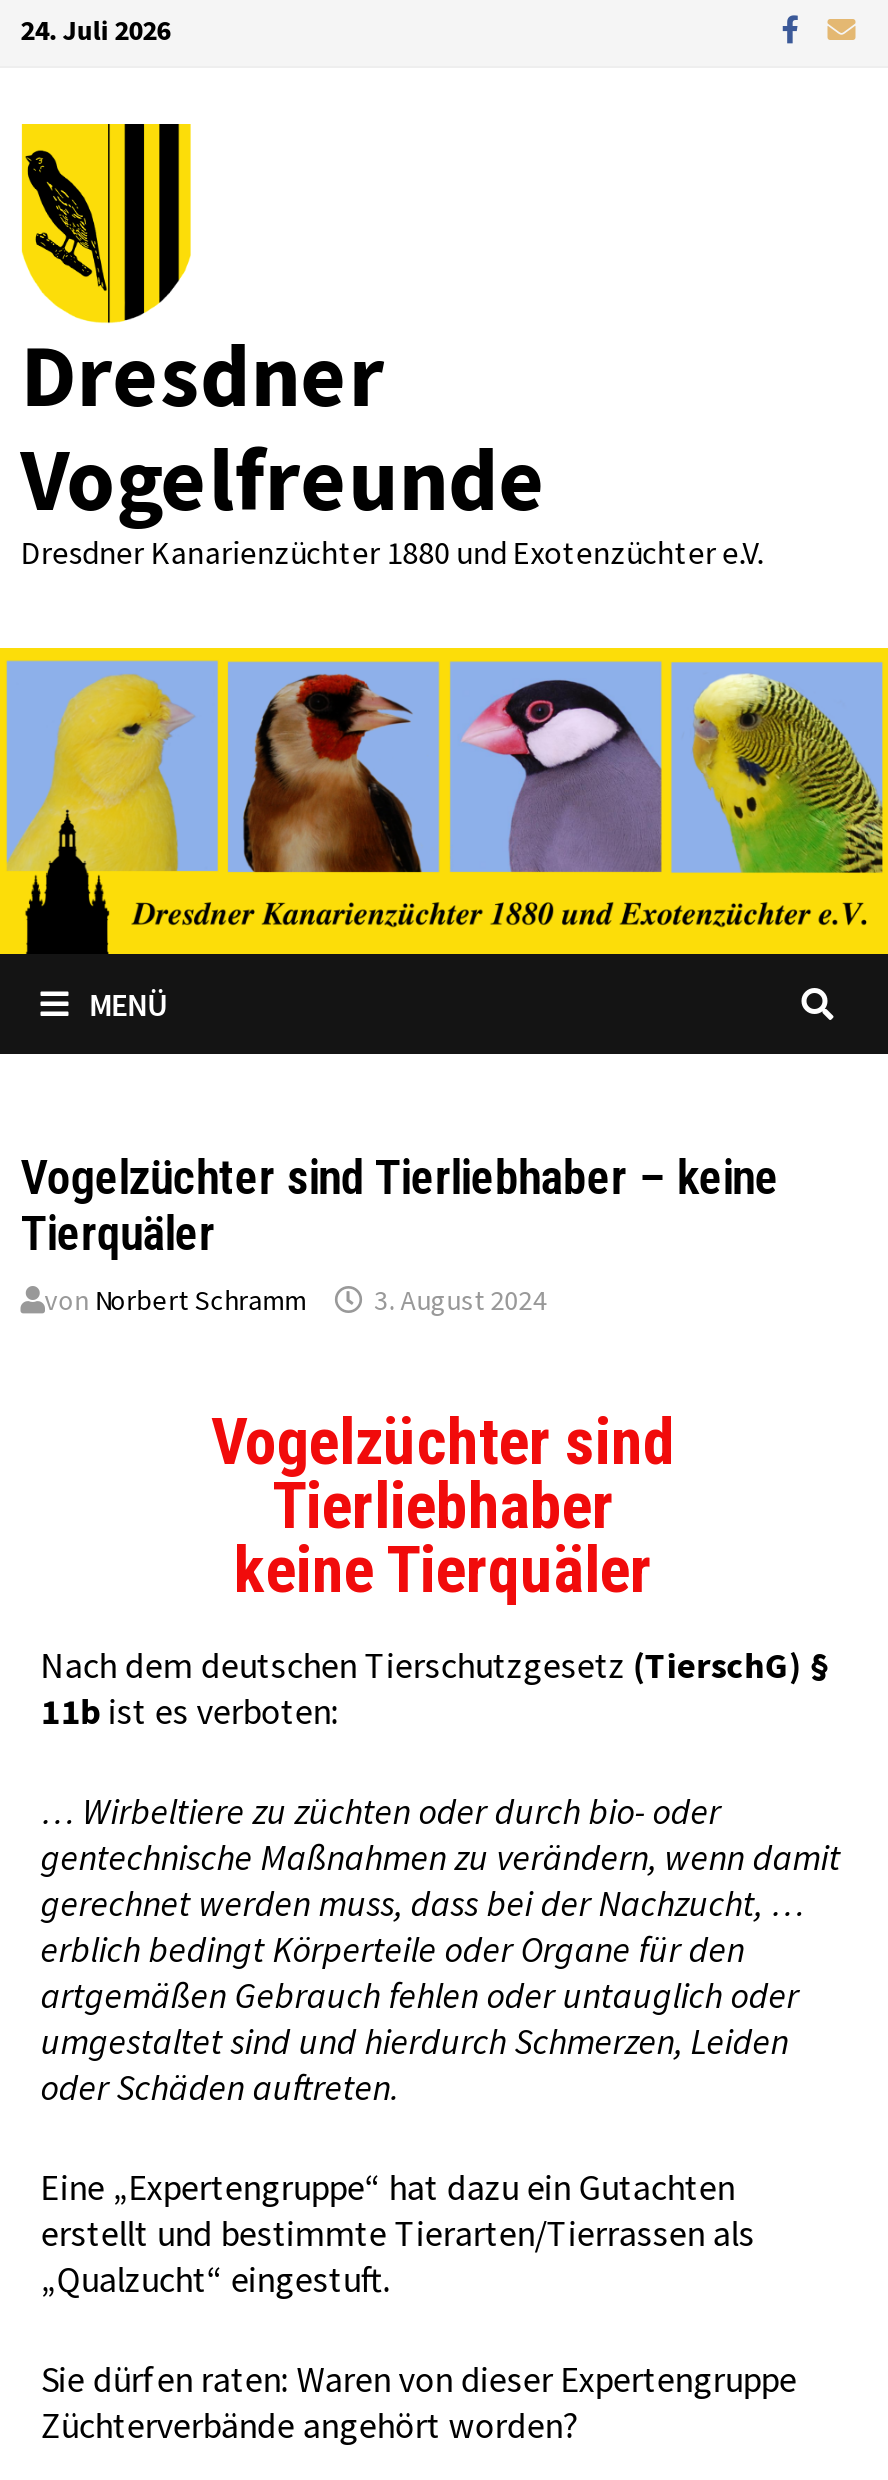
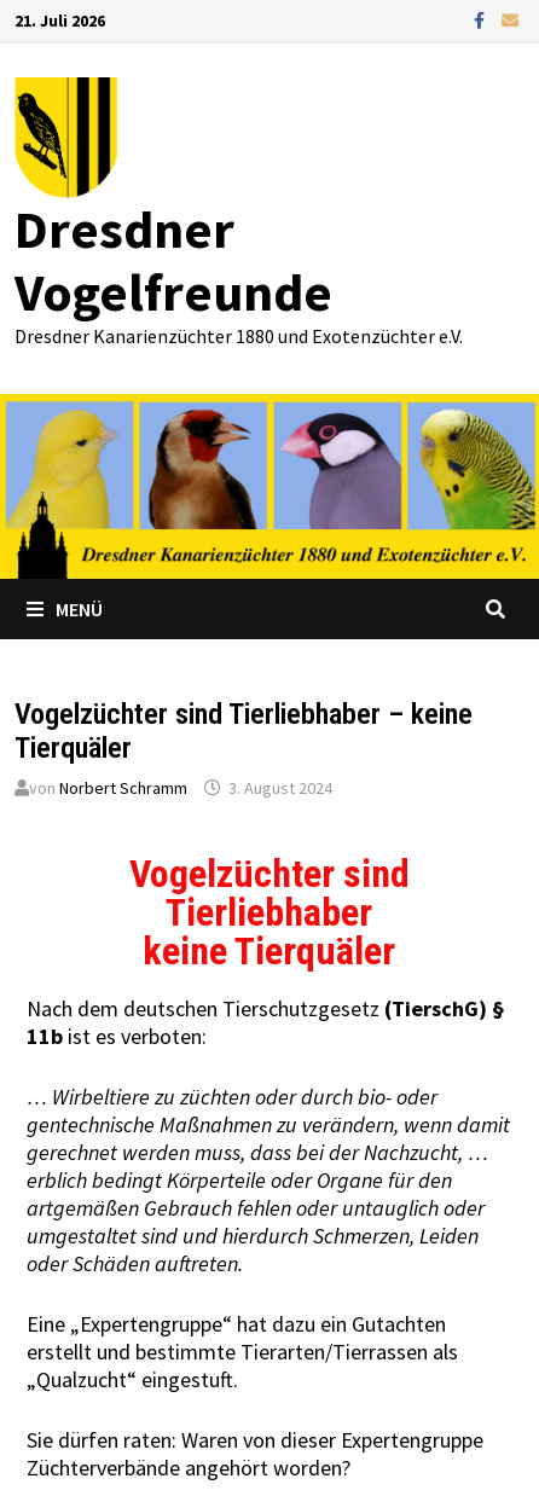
[21,12,171,48] 24. Juli 2026 -> [14,10,105,31] 21. Juli 2026

